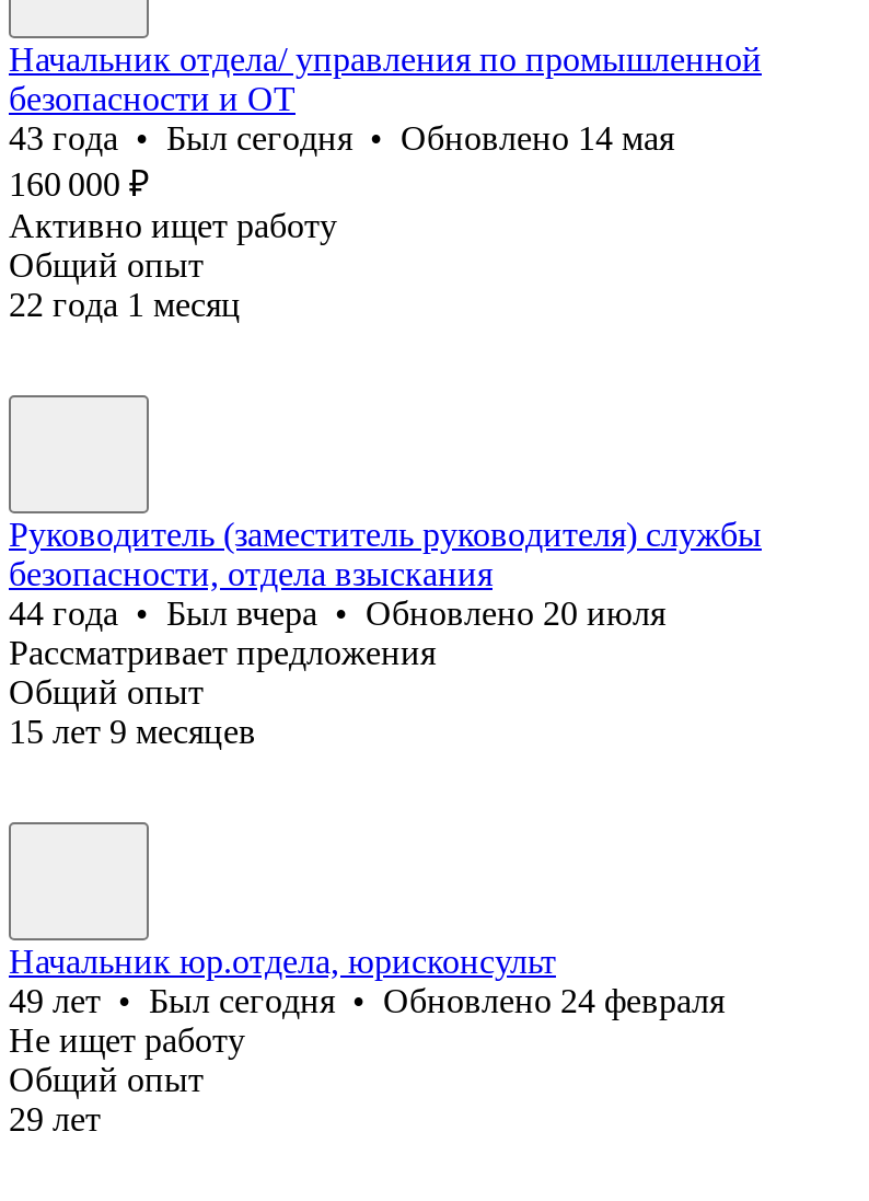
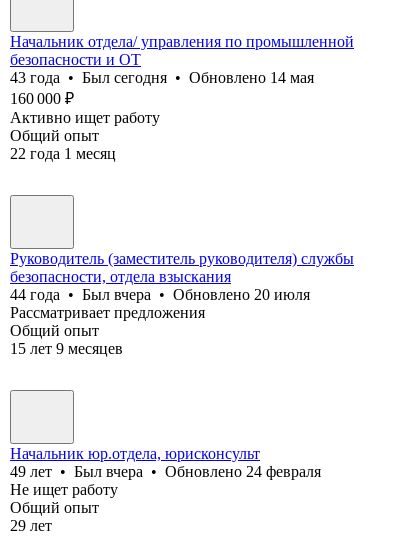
[9,982,725,1019] 49 лет • Был сегодня • Обновлено 24 февраля -> [10,463,321,480] 49 лет • Был вчера • Обновлено 24 февраля

